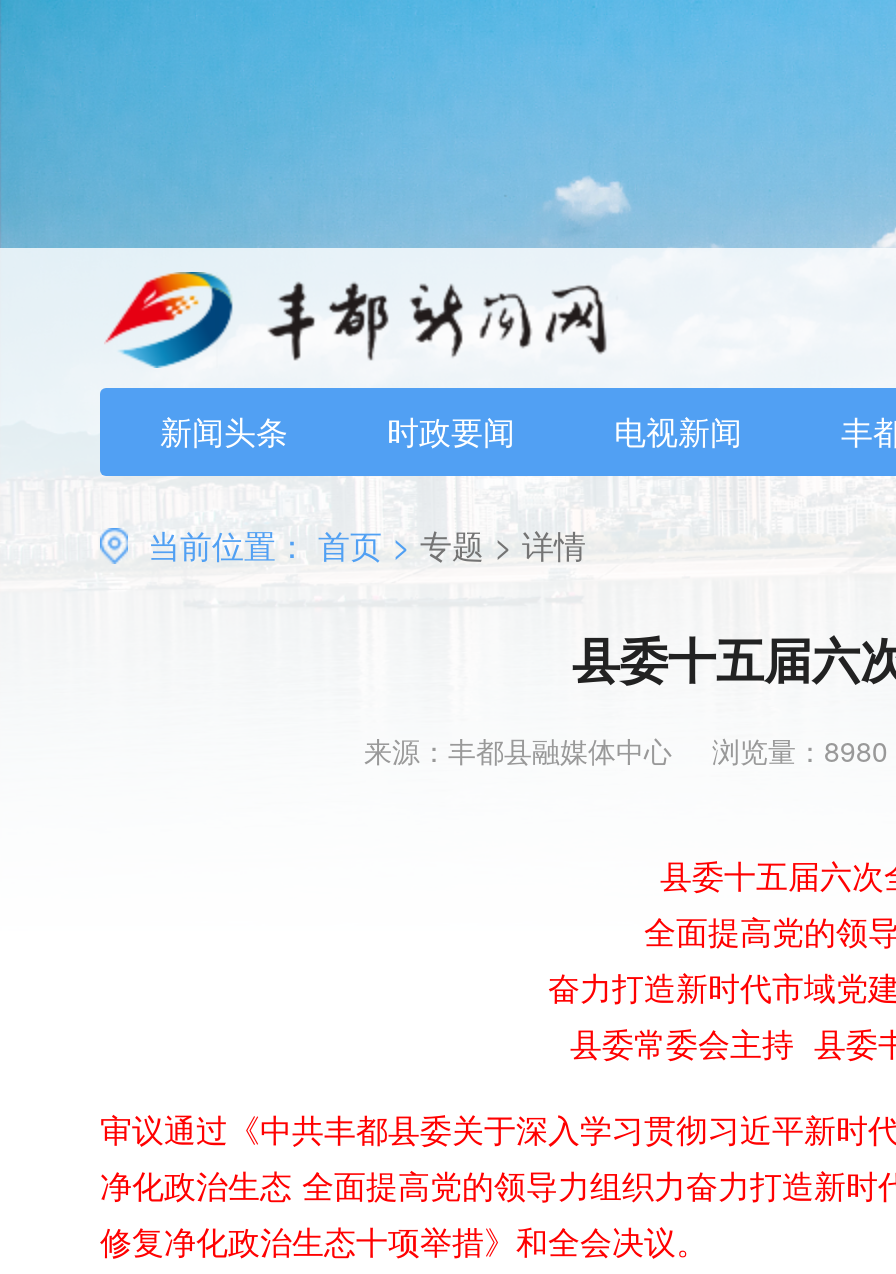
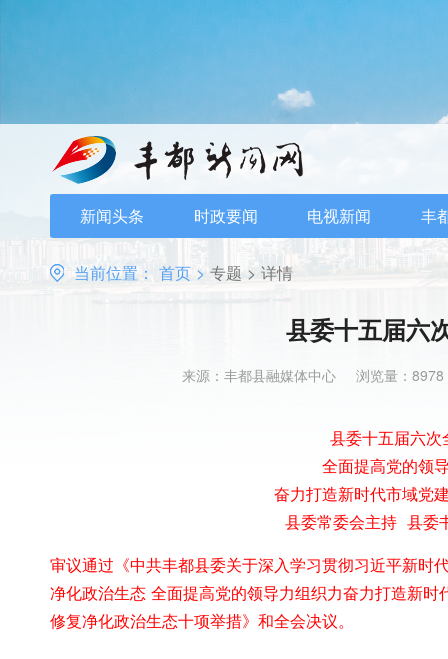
[364,730,888,770] 来源：丰都县融媒体中心 浏览量：8980 -> [182,365,444,385] 来源：丰都县融媒体中心 浏览量：8978

